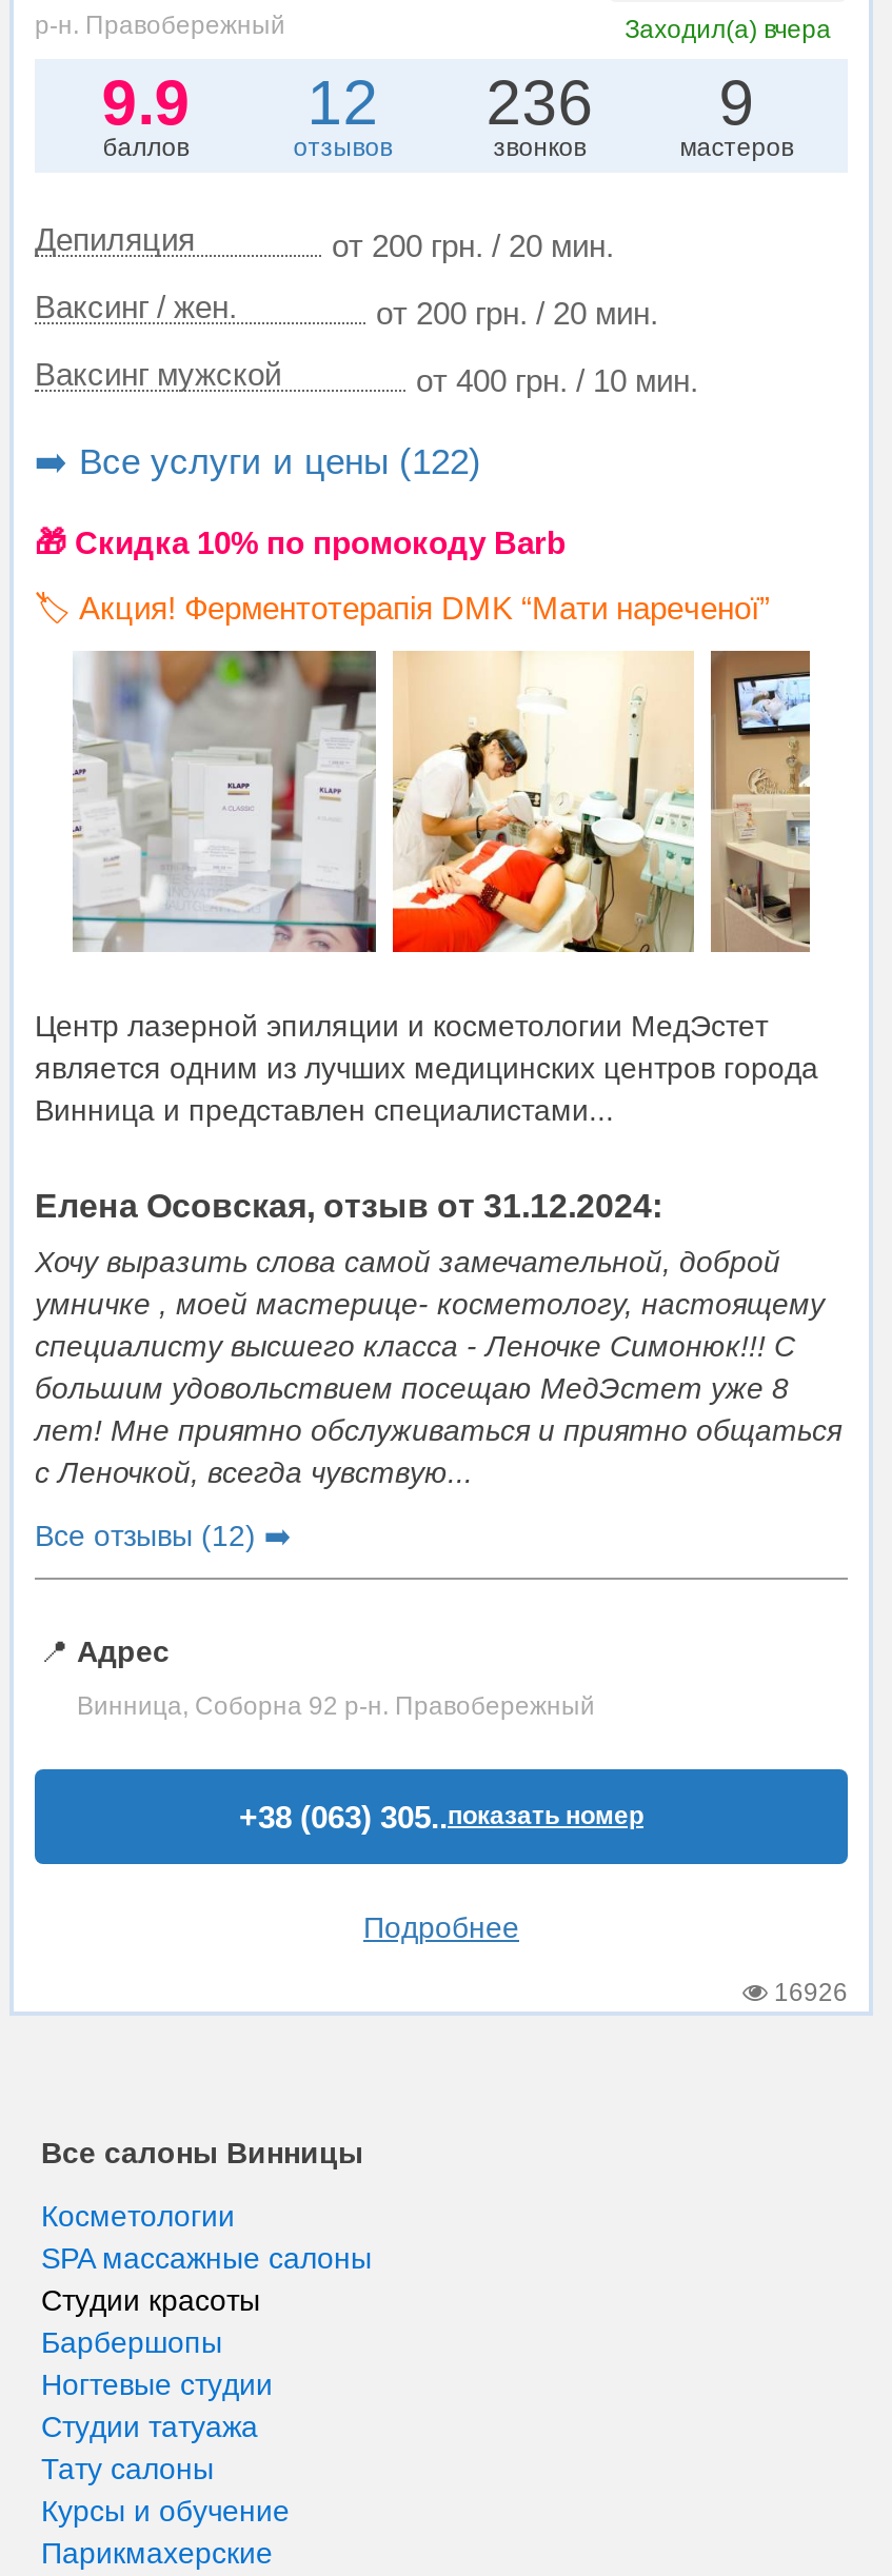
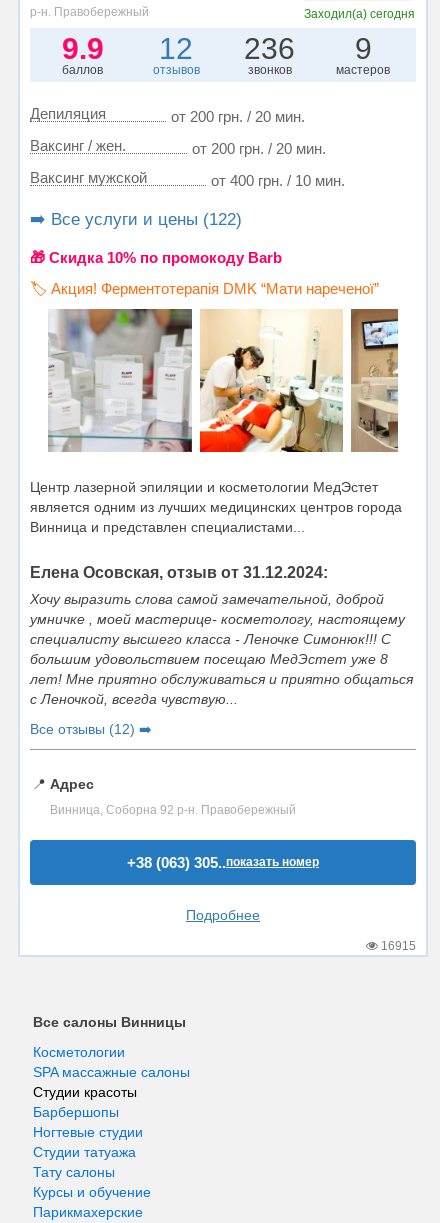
[625,14,831,44] Заходил(а) вчера -> [304,7,415,21] Заходил(а) сегодня
[768,1978,848,2007] 16926 -> [378,939,416,953] 16915

